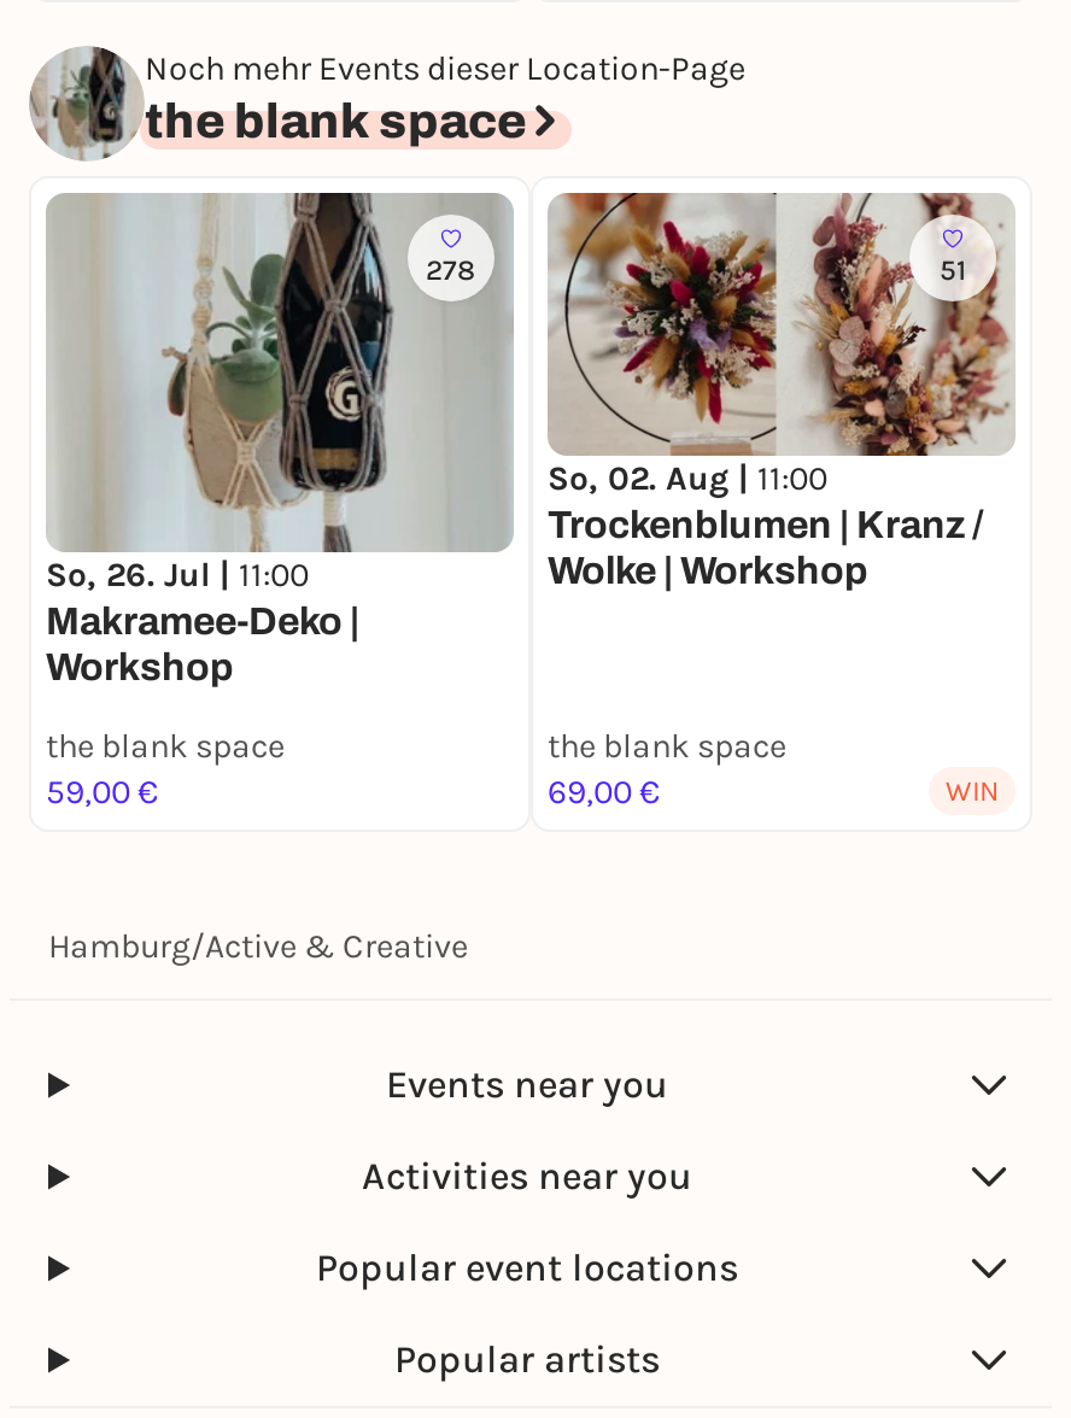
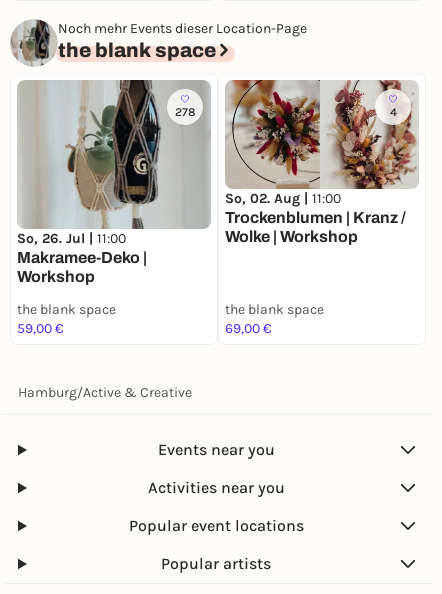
[940,253,966,287] 51 -> [389,105,396,119] 4
[946,774,999,808] WIN -> none

